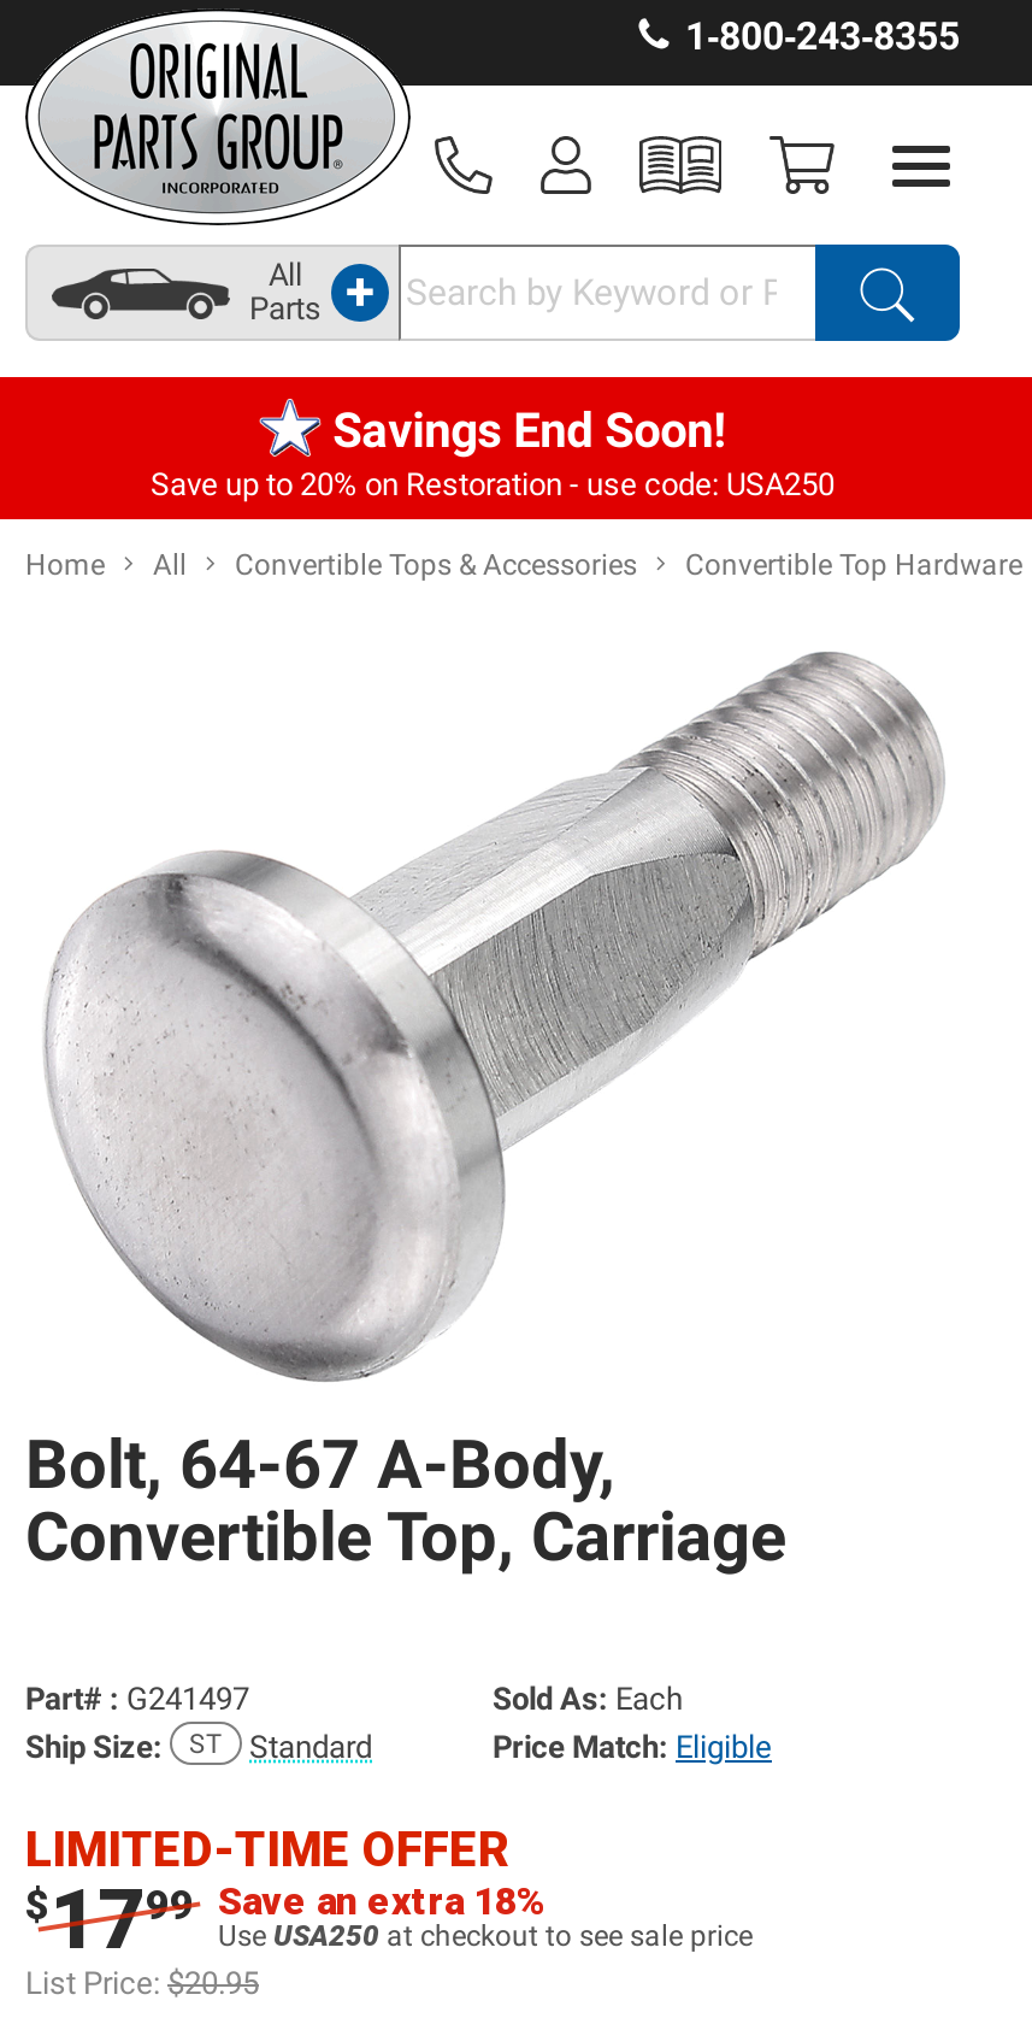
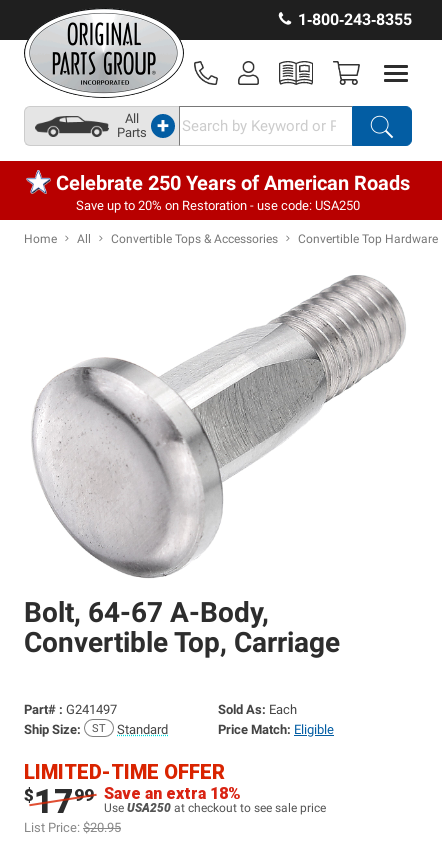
[333,401,725,459] Savings End Soon! -> [56,171,410,195] Celebrate 250 Years of American Roads

